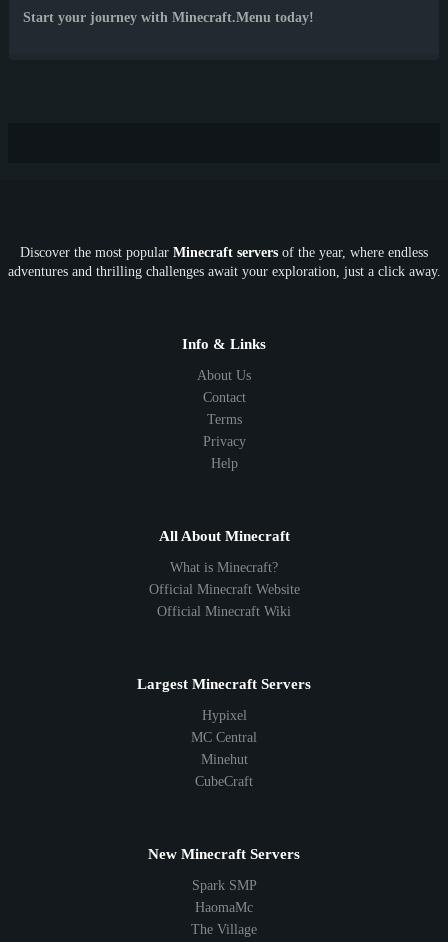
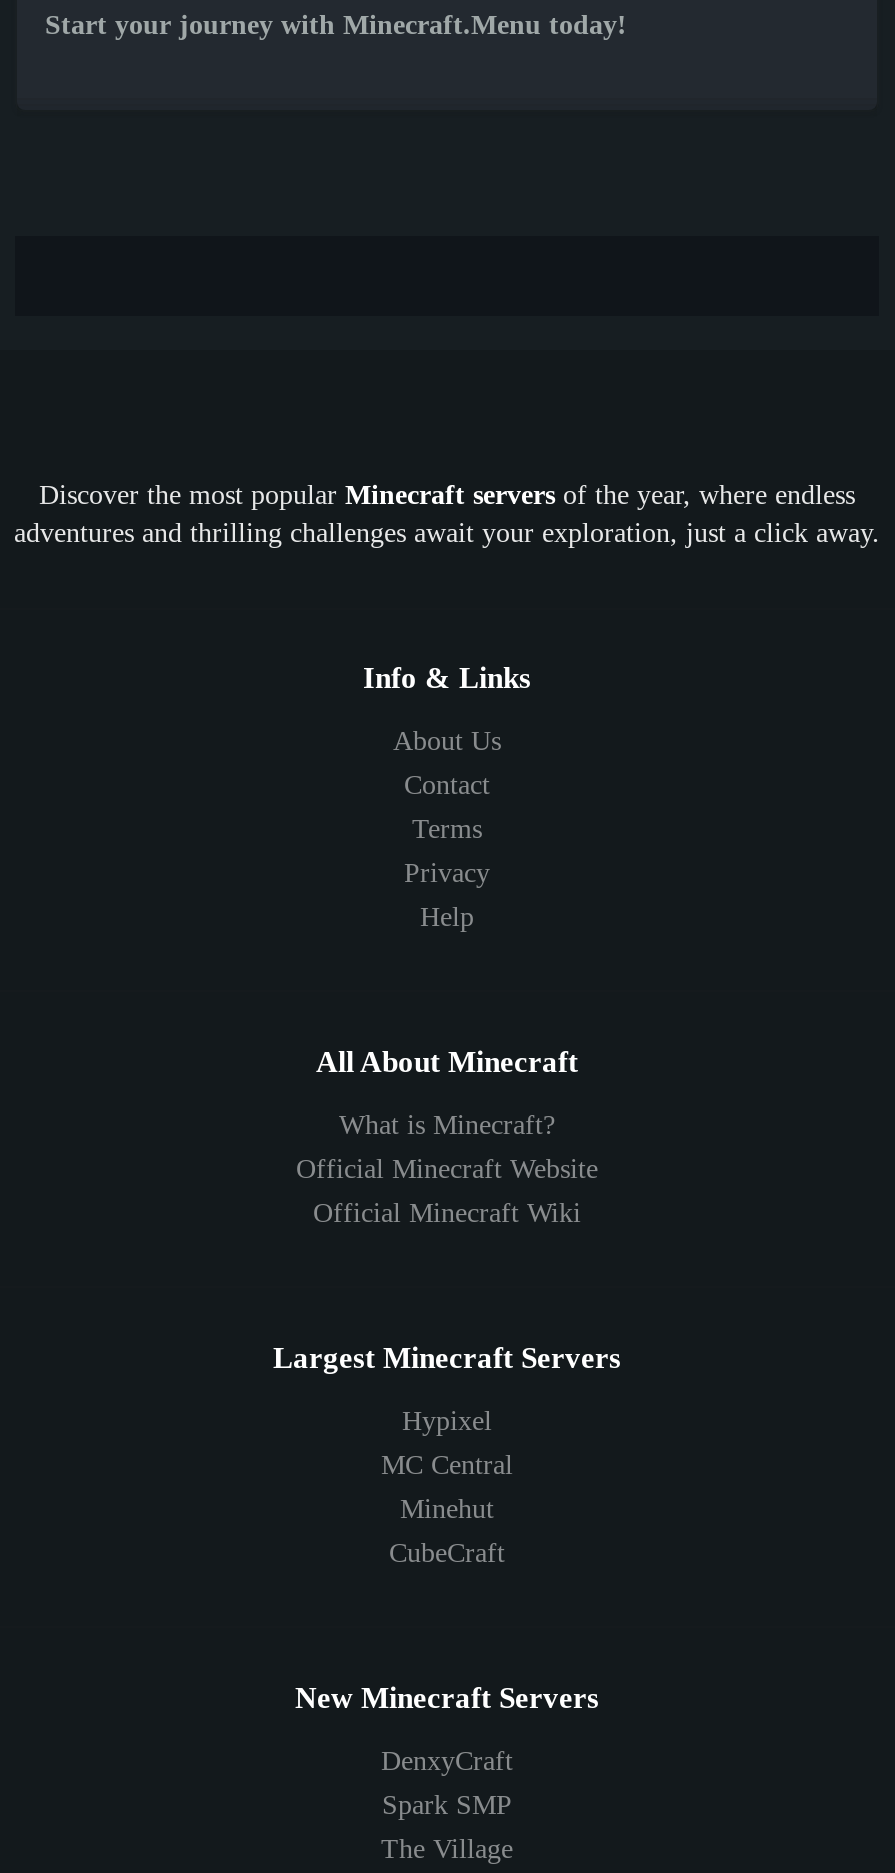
none -> [381,1746,513,1776] DenxyCraft
moved [191,878,256,893] -> [382,1790,512,1820]: Spark SMP
[195,900,253,915] HaomaMc -> none

